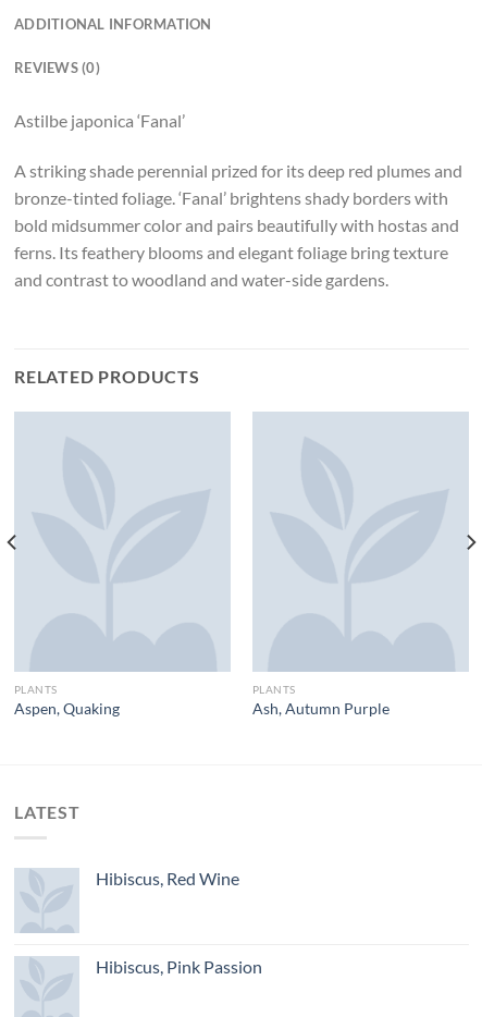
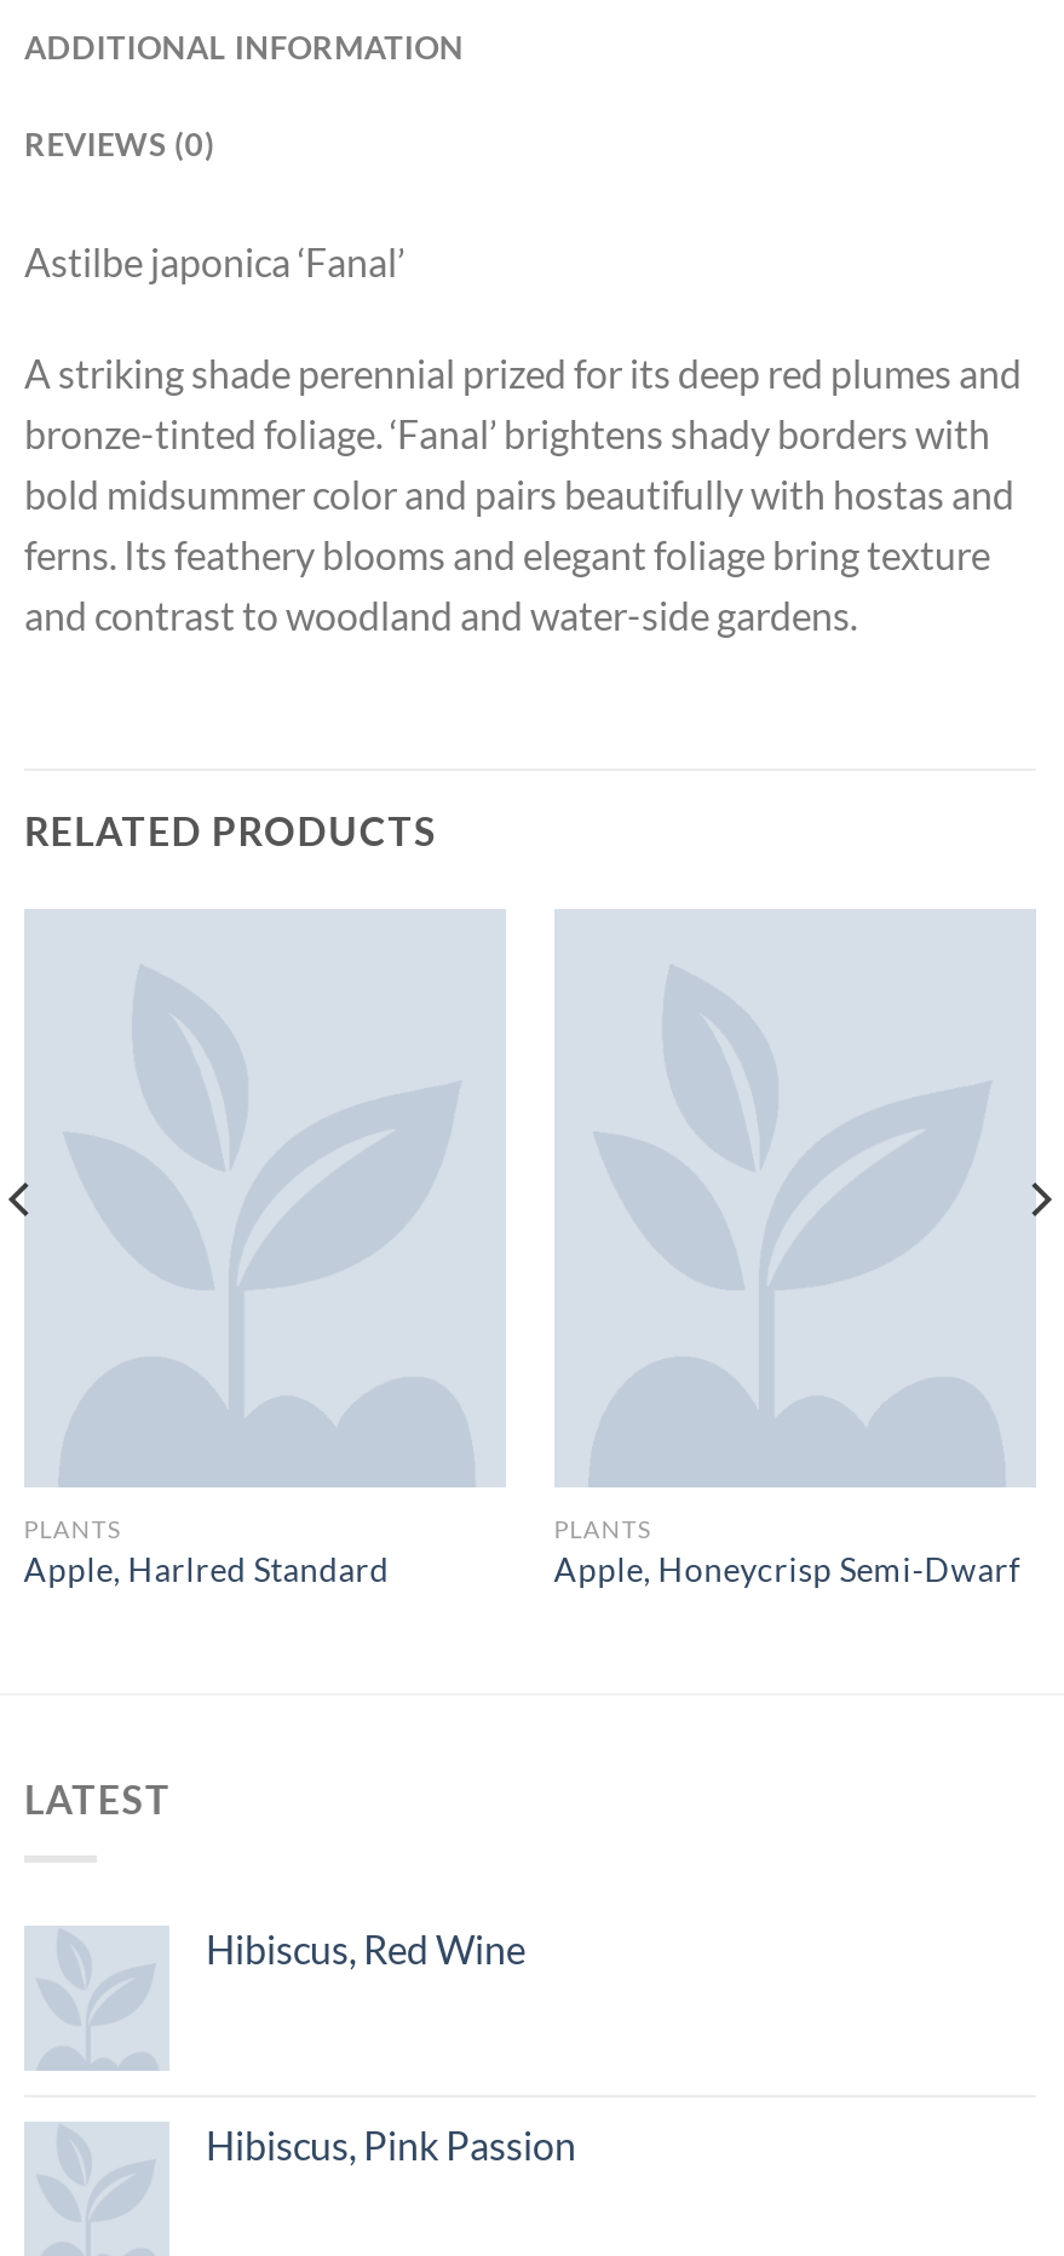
[14,700,119,717] Aspen, Quaking -> [24,1551,389,1589] Apple, Harlred Standard
[252,700,389,717] Ash, Autumn Purple -> [554,1551,1021,1589] Apple, Honeycrisp Semi-Dwarf

